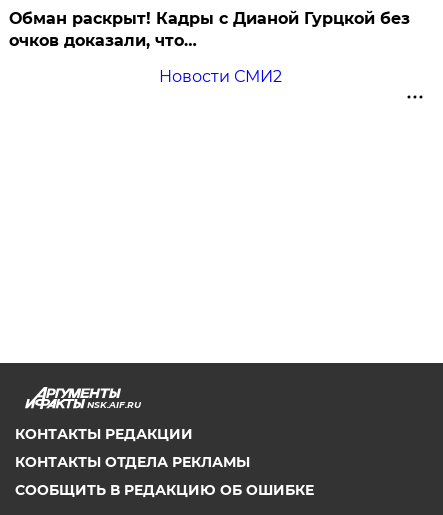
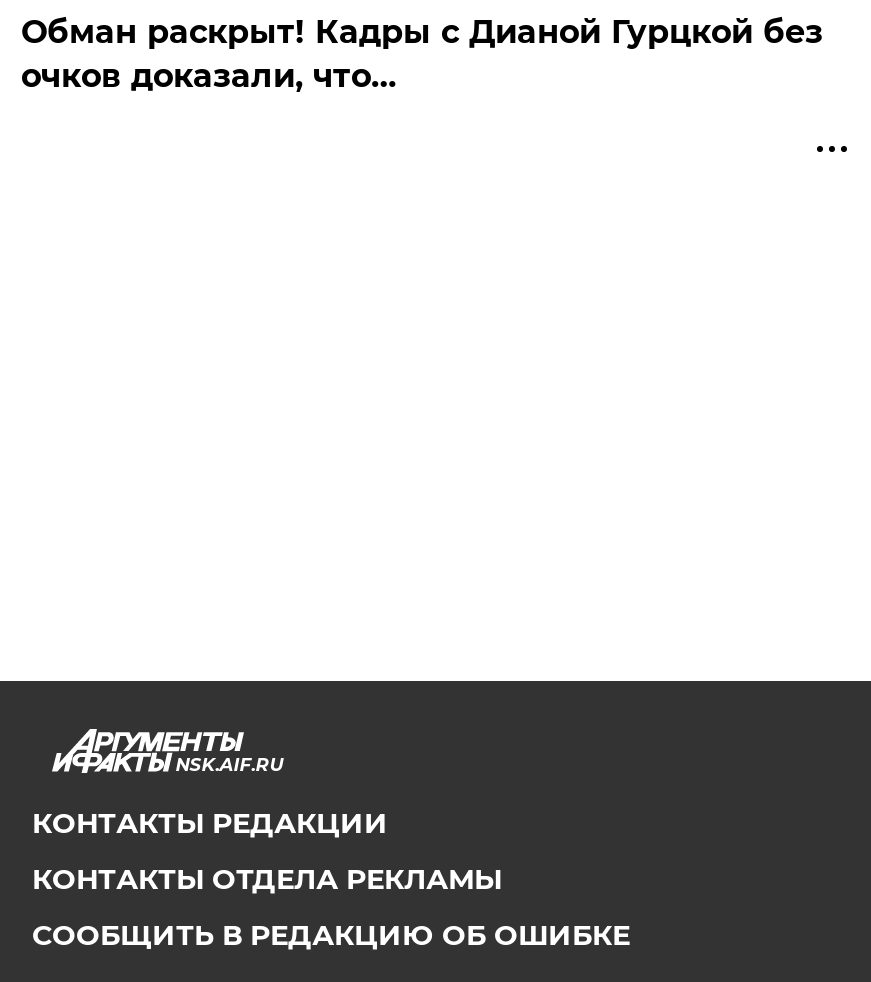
[159,67,282,86] Новости СМИ2 -> none

